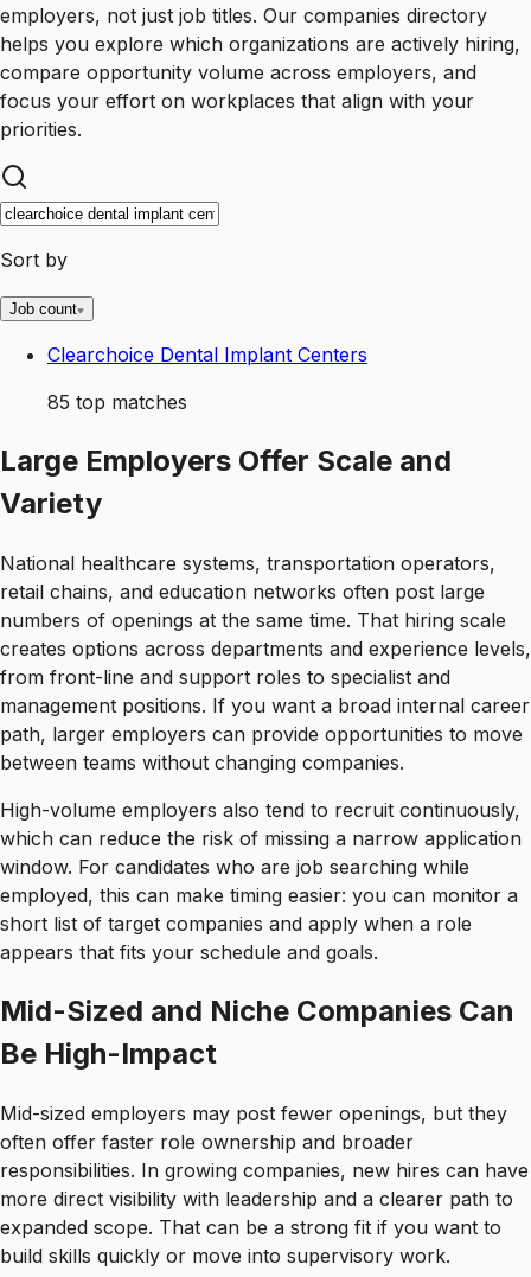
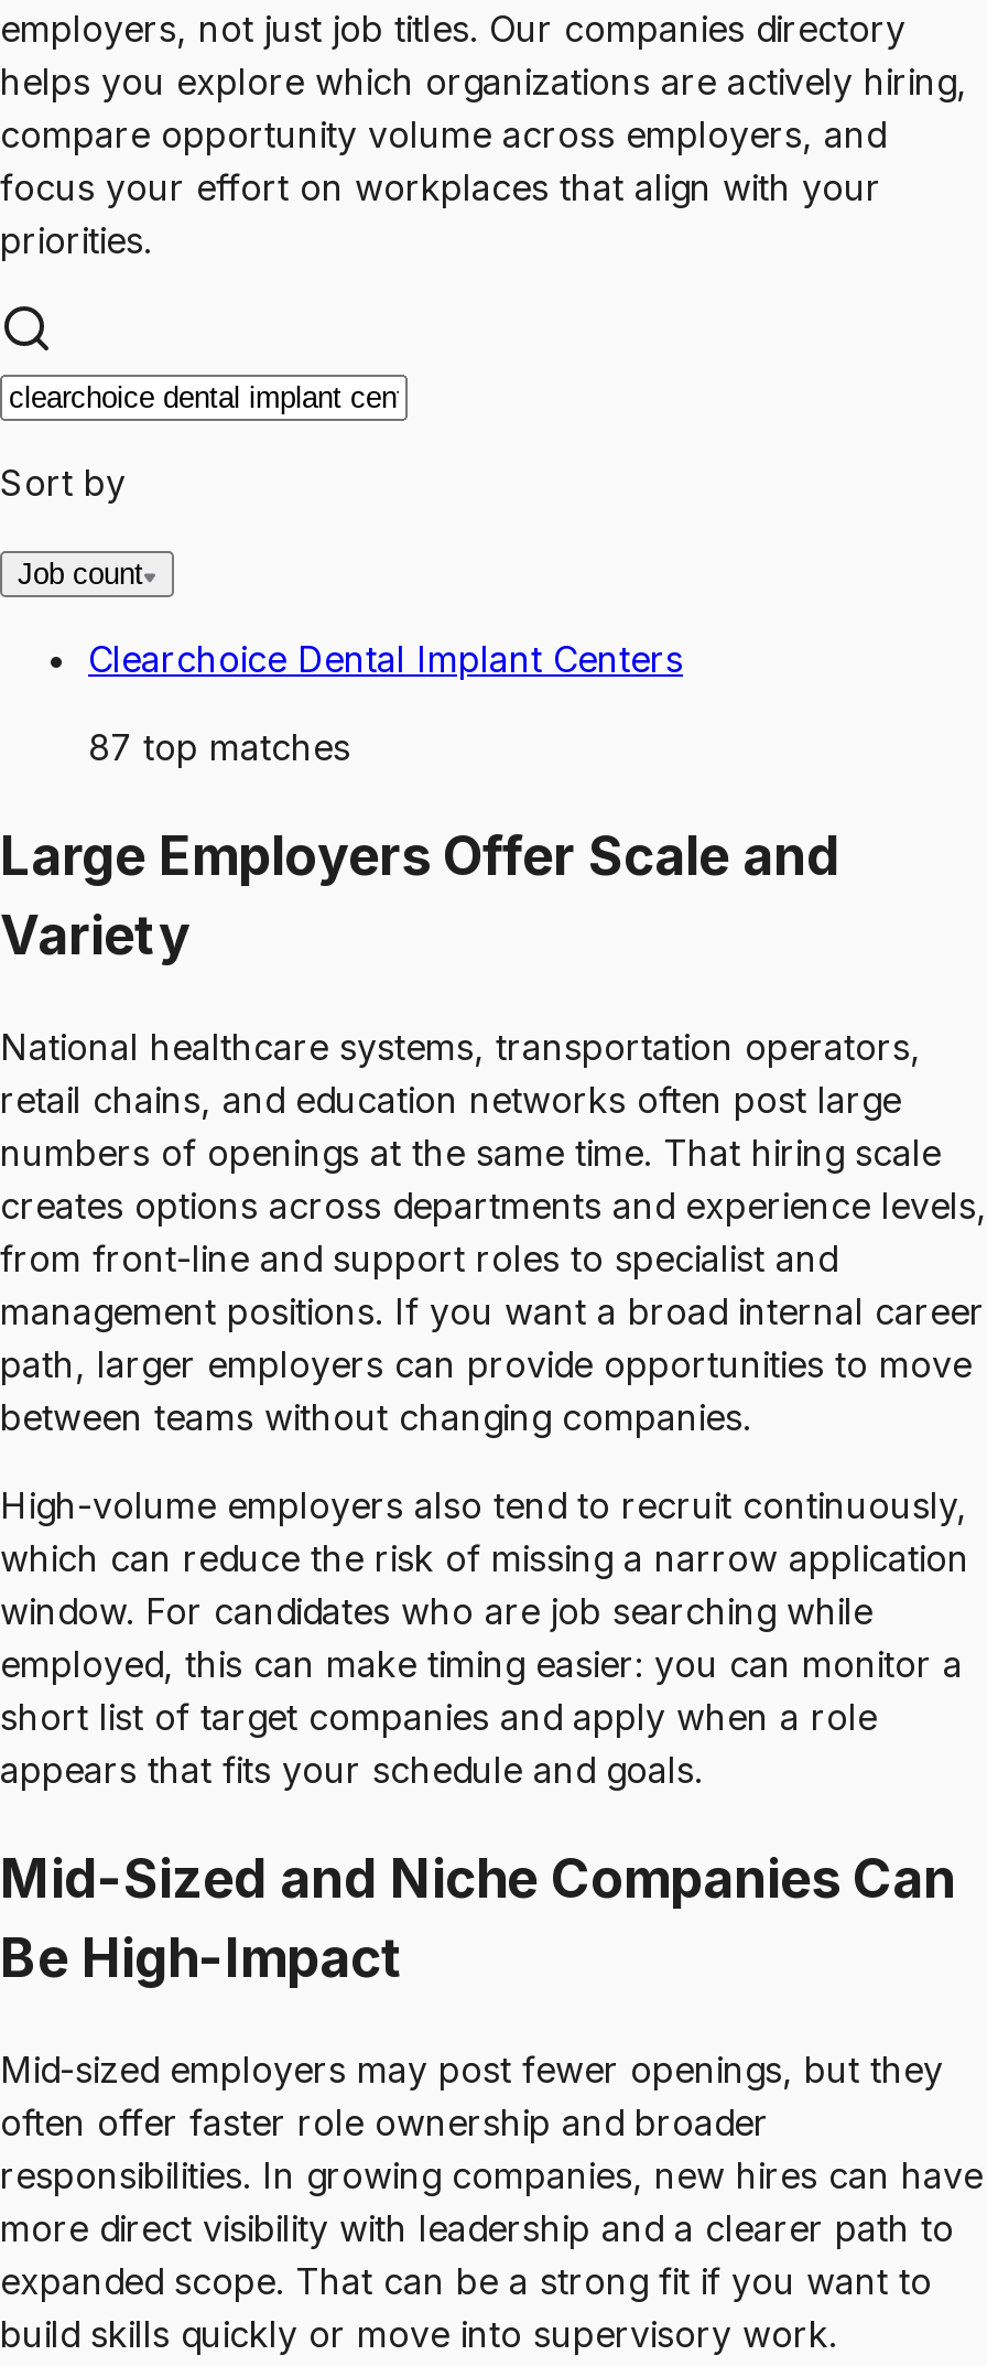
[47,390,187,414] 85 top matches -> [88,725,350,769] 87 top matches

